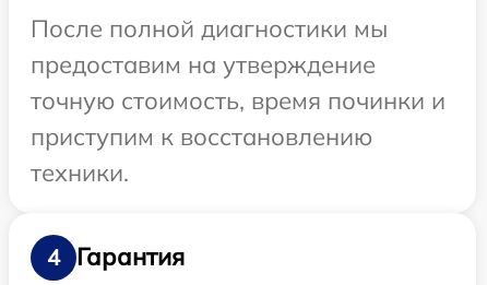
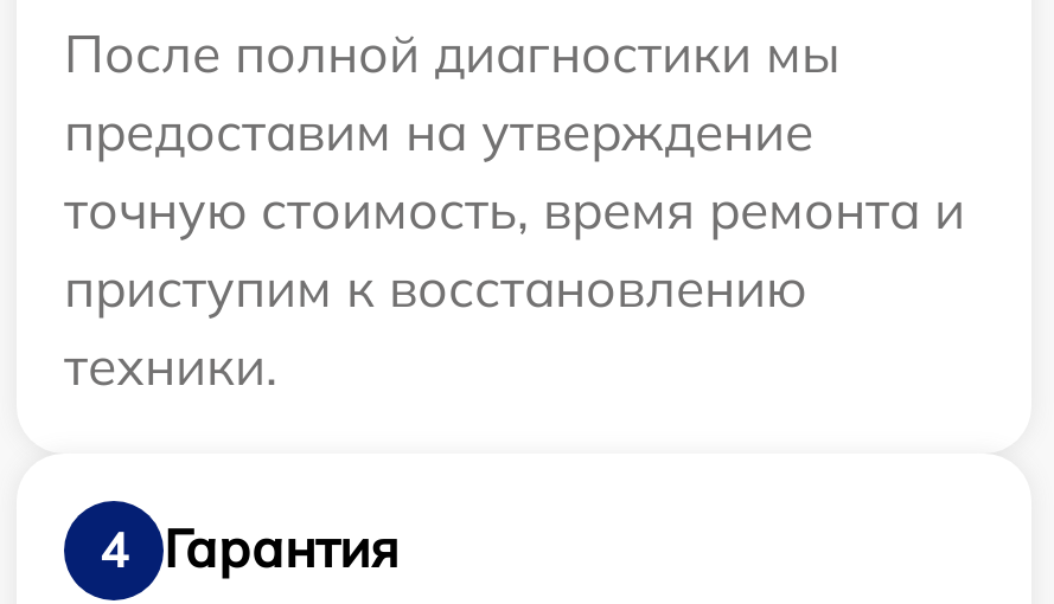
[31,85,446,115] точную стоимость, время починки и -> [64,175,965,242] точную стоимость, время ремонта и

